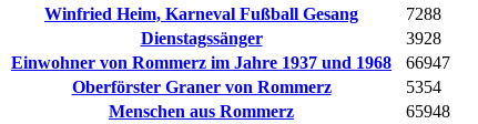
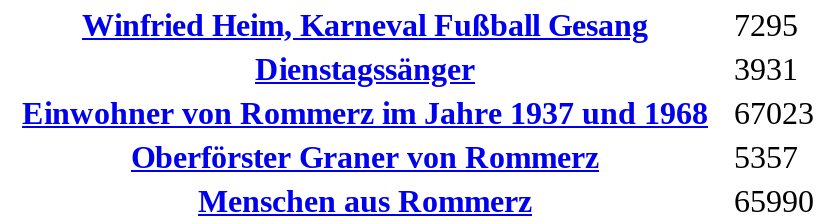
[406,4,441,23] 7288 -> [734,8,798,42] 7295
[406,29,441,47] 3928 -> [734,52,798,86] 3931
[11,53,450,72] Einwohner von Rommerz im Jahre 1937 und 1968 66947 -> [22,96,814,130] Einwohner von Rommerz im Jahre 1937 und 1968 67023
[406,77,441,96] 5354 -> [734,140,798,174] 5357
[406,102,450,121] 65948 -> [734,184,814,218] 65990

